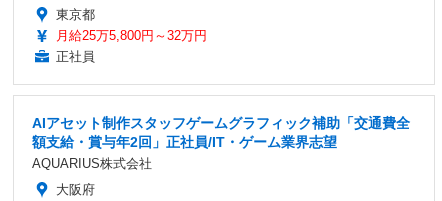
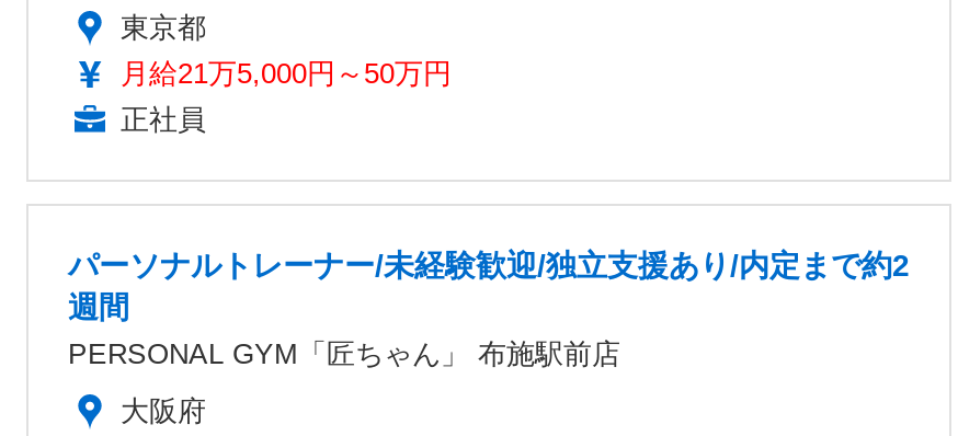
[56,28,207,43] 月給25万5,800円～32万円 -> [121,58,452,91] 月給21万5,000円～50万円
[32,115,410,171] AIアセット制作スタッフゲームグラフィック補助「交通費全 | 額支給・賞与年2回」正社員/IT・ゲーム業界志望 | AQUARIUS株式会社 -> [68,248,910,371] パーソナルトレーナー/未経験歓迎/独立支援あり/内定まで約2 | 週間 | PERSONAL GYM「匠ちゃん」 布施駅前店

